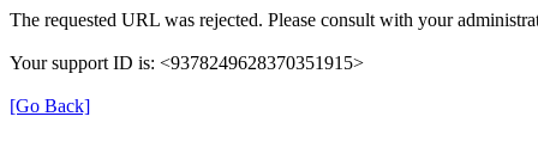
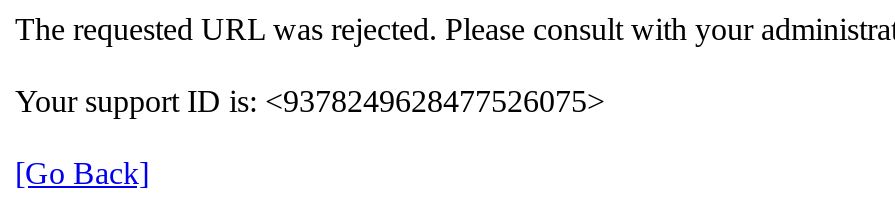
[10,53,364,73] Your support ID is: <9378249628370351915> -> [15,84,605,118] Your support ID is: <9378249628477526075>

